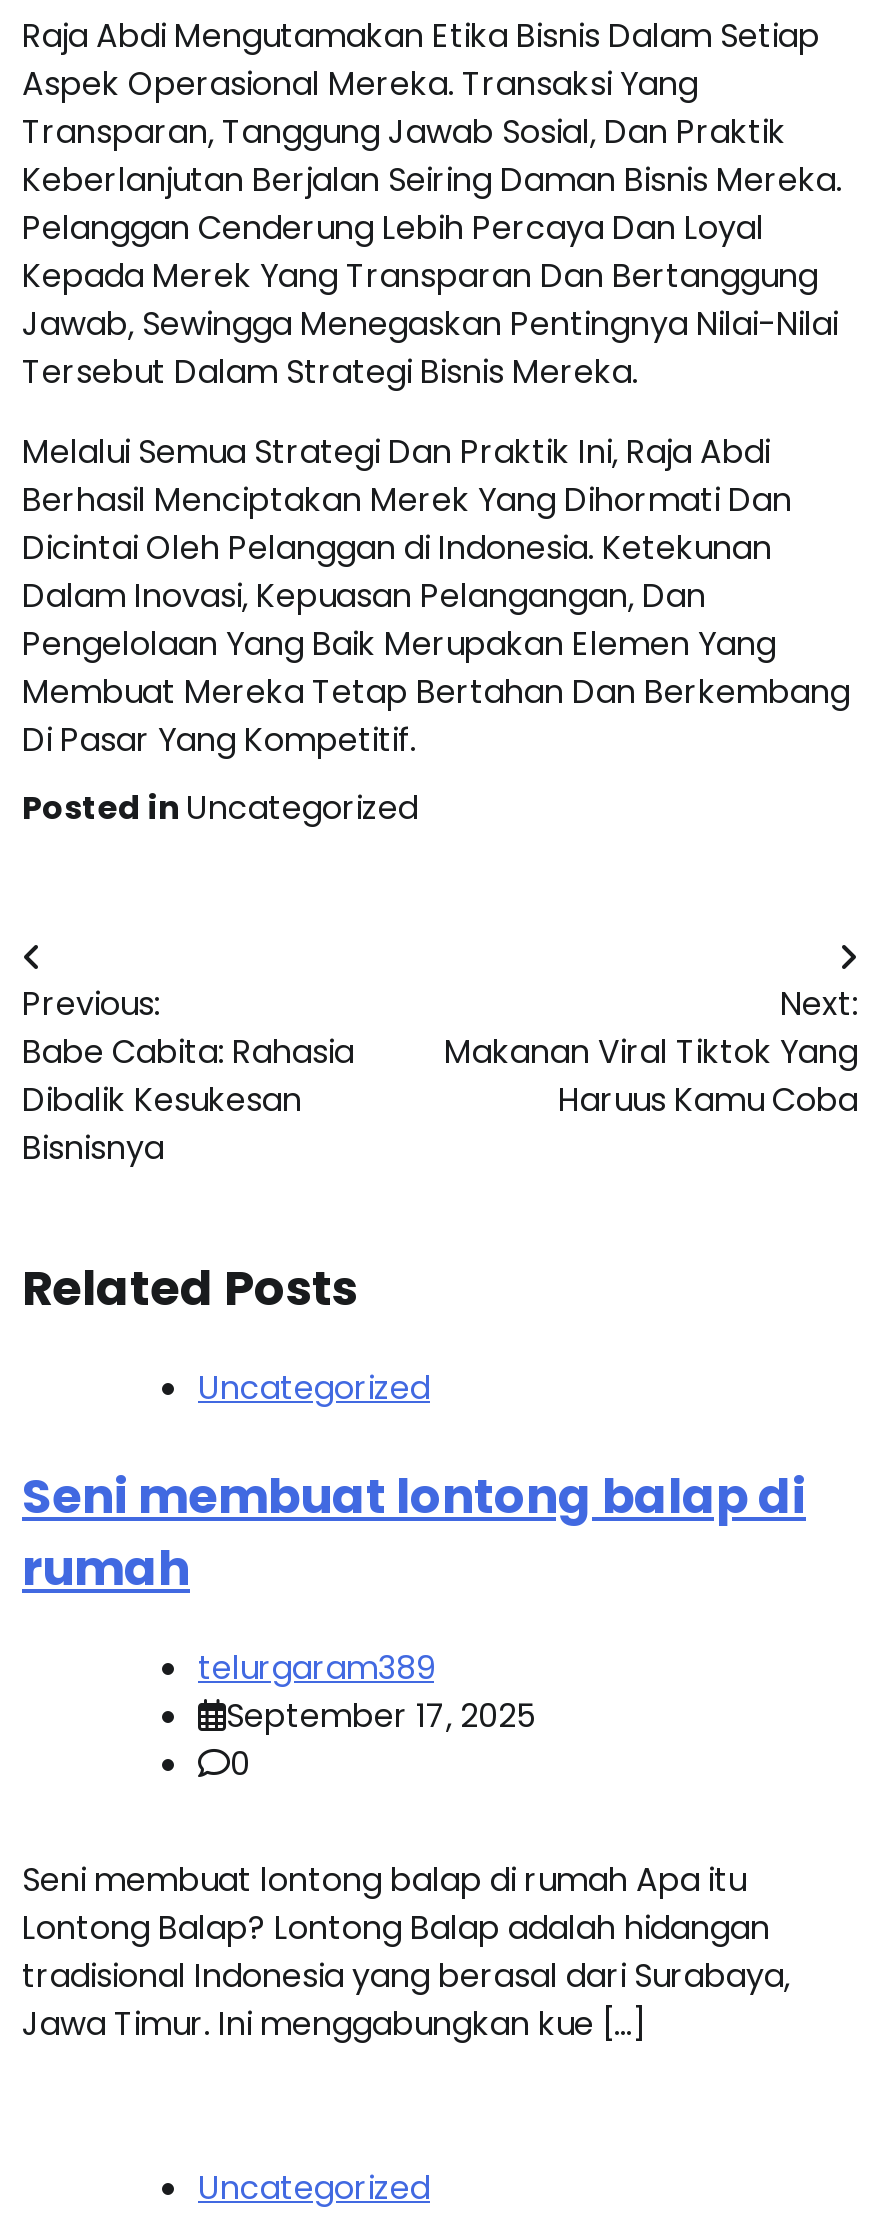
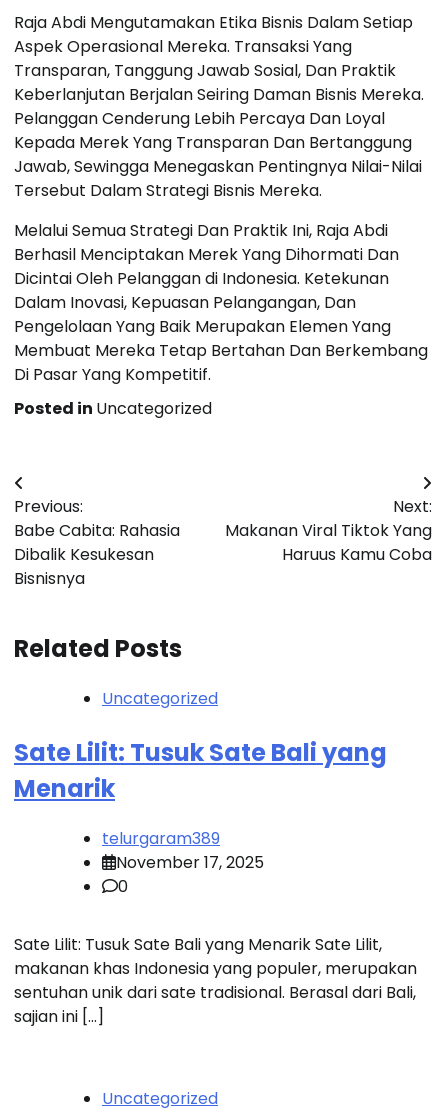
[22,1462,806,1600] Seni membuat lontong balap di | rumah -> [14,736,387,805] Sate Lilit: Tusuk Sate Bali yang | Menarik
[226,1692,536,1738] September 17, 2025 -> [116,851,264,874] November 17, 2025
[22,1856,790,2046] Seni membuat lontong balap di rumah Apa itu | Lontong Balap? Lontong Balap adalah hidangan | tradisional Indonesia yang berasal dari Surabaya, | Jawa Timur. Ini menggabungkan kue […] -> [14,933,417,1028] Sate Lilit: Tusuk Sate Bali yang Menarik Sate Lilit, | makanan khas Indonesia yang populer, merupakan | sentuhan unik dari sate tradisional. Berasal dari Bali, | sajian ini […]

